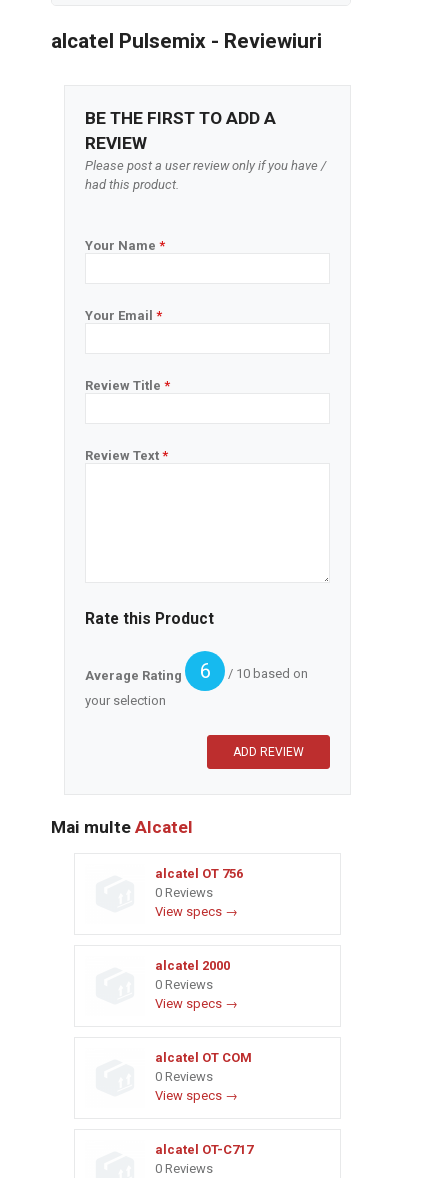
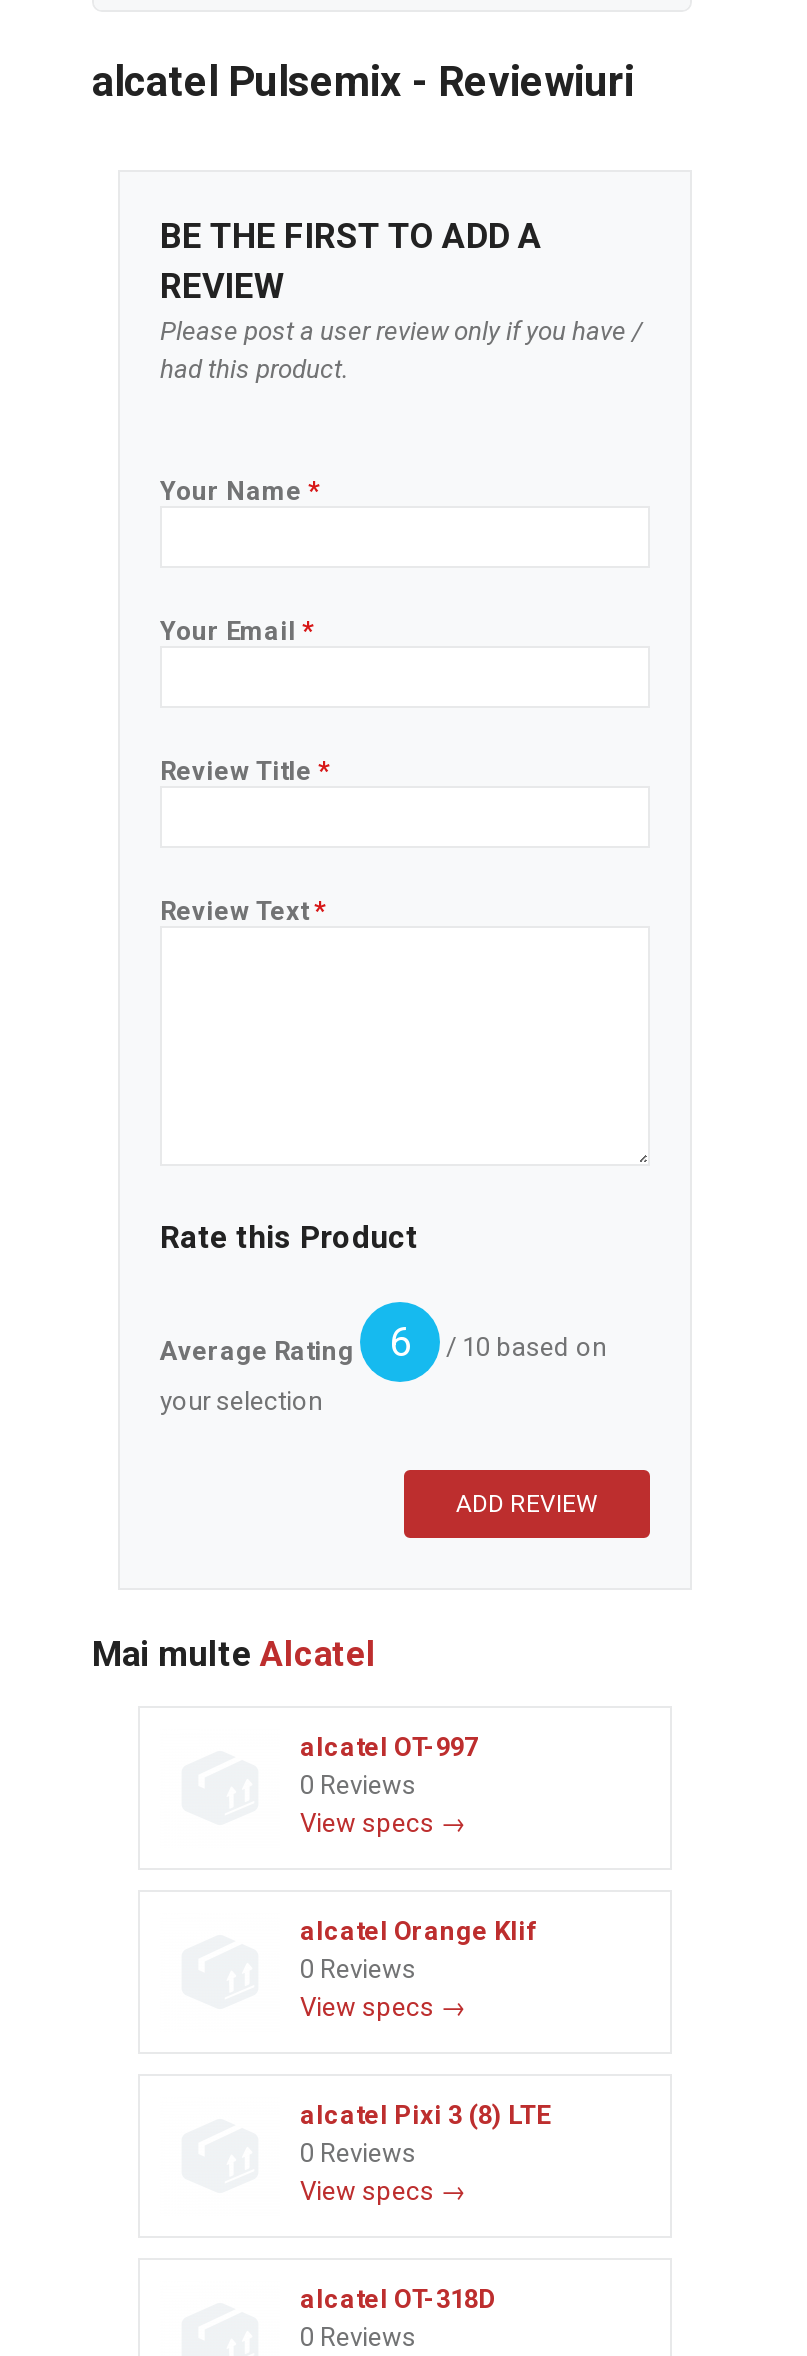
[155,866,243,881] alcatel OT 756 -> [300,1732,478,1762] alcatel OT-997
[155,958,230,973] alcatel 2000 -> [300,1916,536,1946] alcatel Orange Klif
[155,1050,252,1065] alcatel OT COM -> [300,2100,550,2130] alcatel Pixi 3 (8) LTE
[155,1142,253,1157] alcatel OT-C717 -> [300,2284,496,2314] alcatel OT-318D

